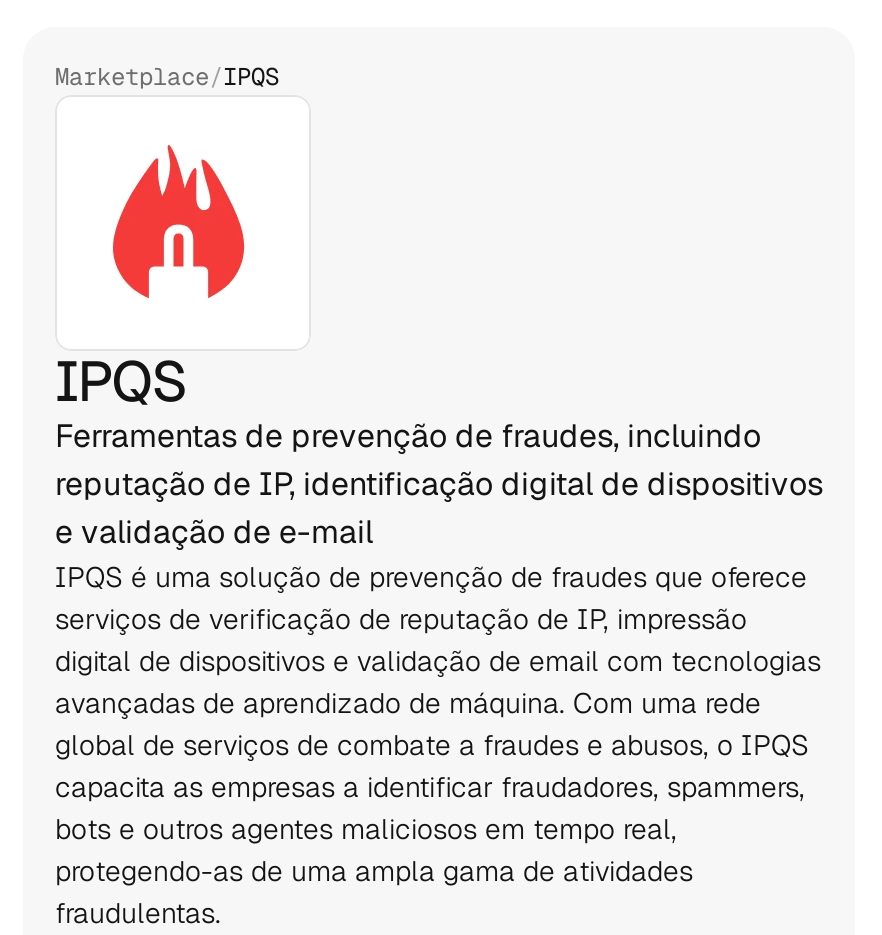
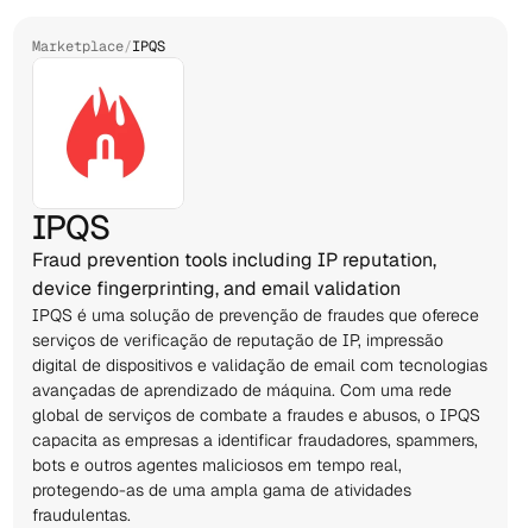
[55,415,823,553] Ferramentas de prevenção de fraudes, incluindo | reputação de IP, identificação digital de dispositivos | e validação de e-mail -> [32,247,436,301] Fraud prevention tools including IP reputation, | device fingerprinting, and email validation

